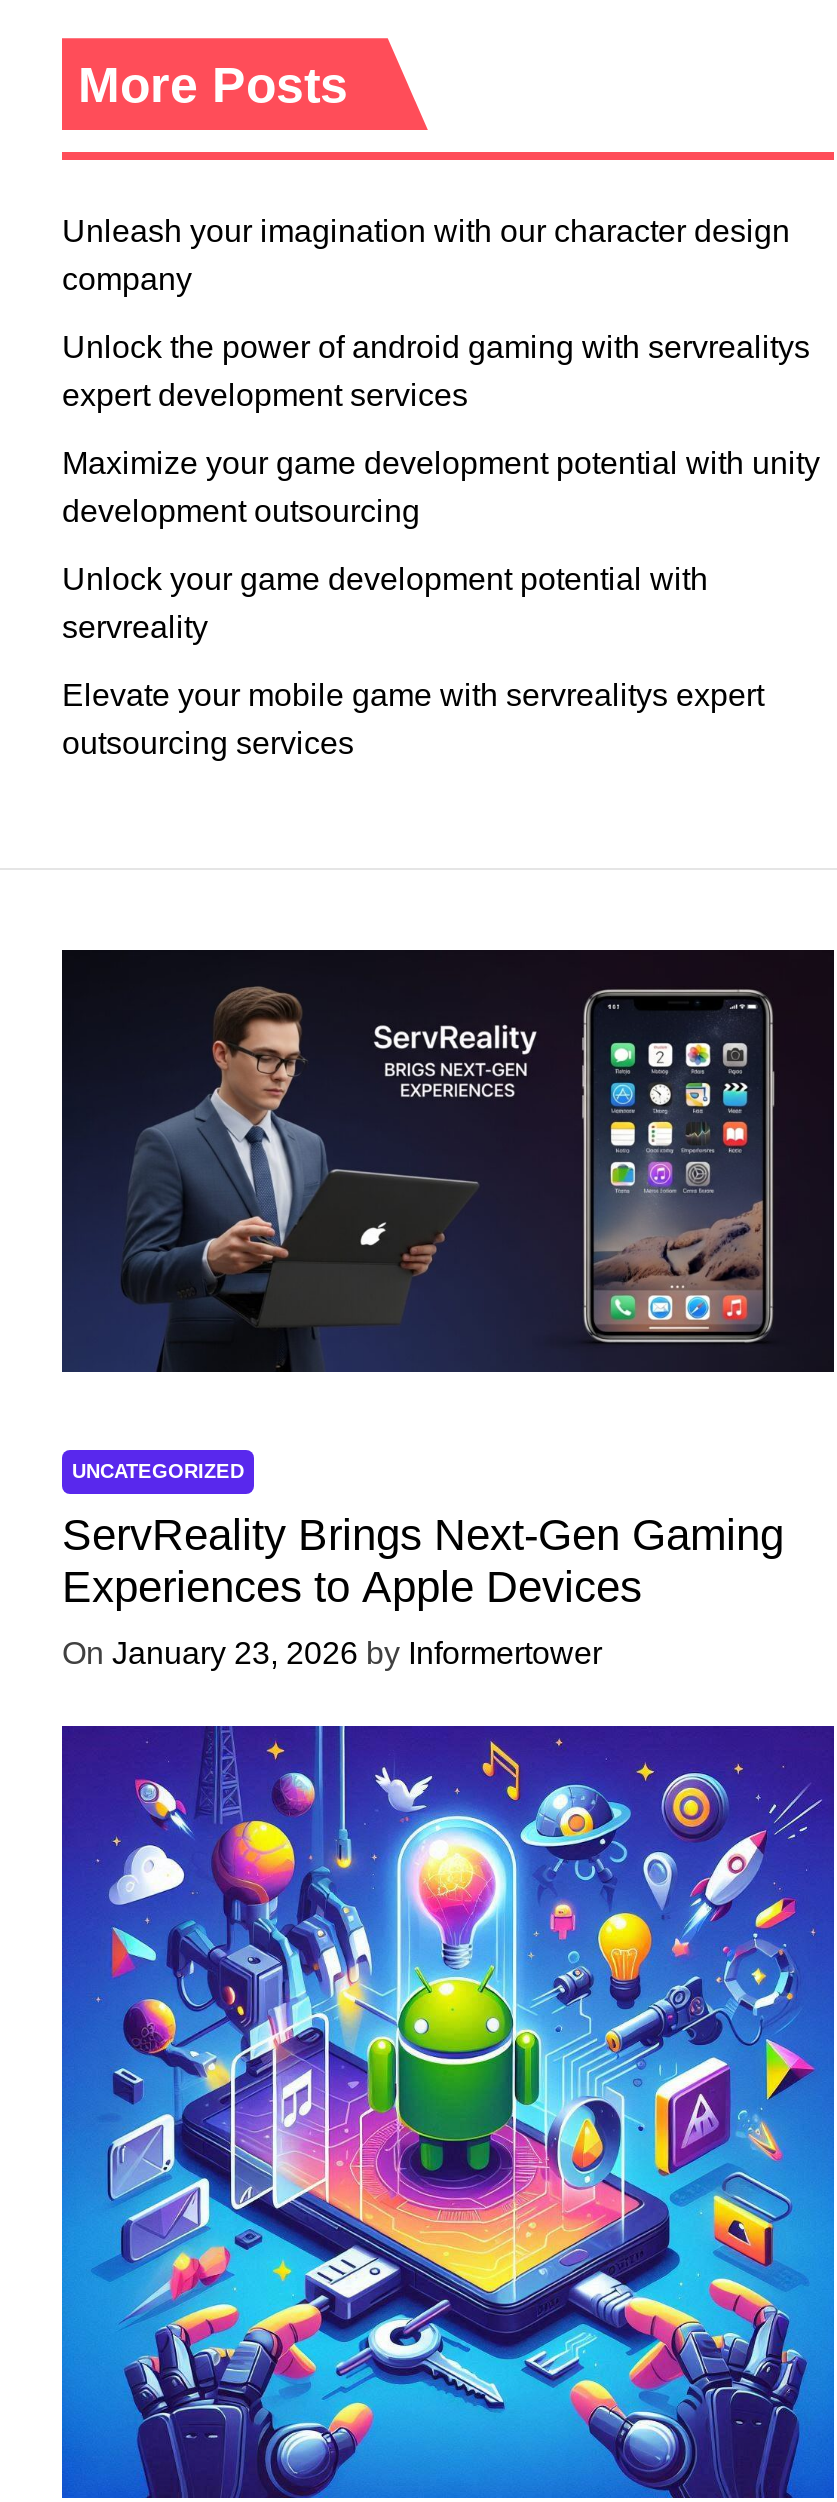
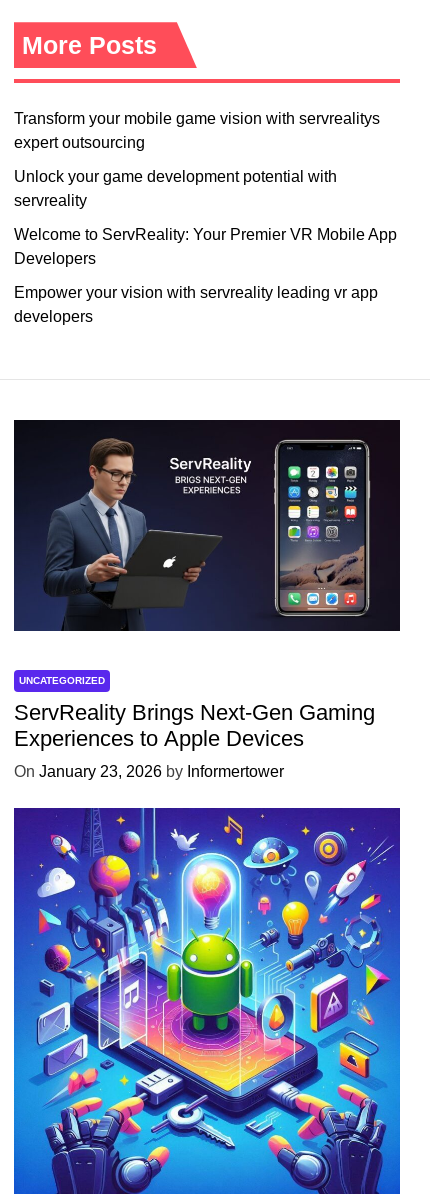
[62,214,820,528] Unleash your imagination with our character design | company | Unlock the power of android gaming with servrealitys | expert development services | Maximize your game development potential with unity | development outsourcing -> [14,110,380,151] Transform your mobile game vision with servrealitys | expert outsourcing
moved [62,562,708,644] -> [14,168,337,209]: Unlock your game development potential with | servreality
[62,678,764,760] Elevate your mobile game with servrealitys expert | outsourcing services -> [14,226,397,325] Welcome to ServReality: Your Premier VR Mobile App | Developers | Empower your vision with servreality leading vr app | developers

